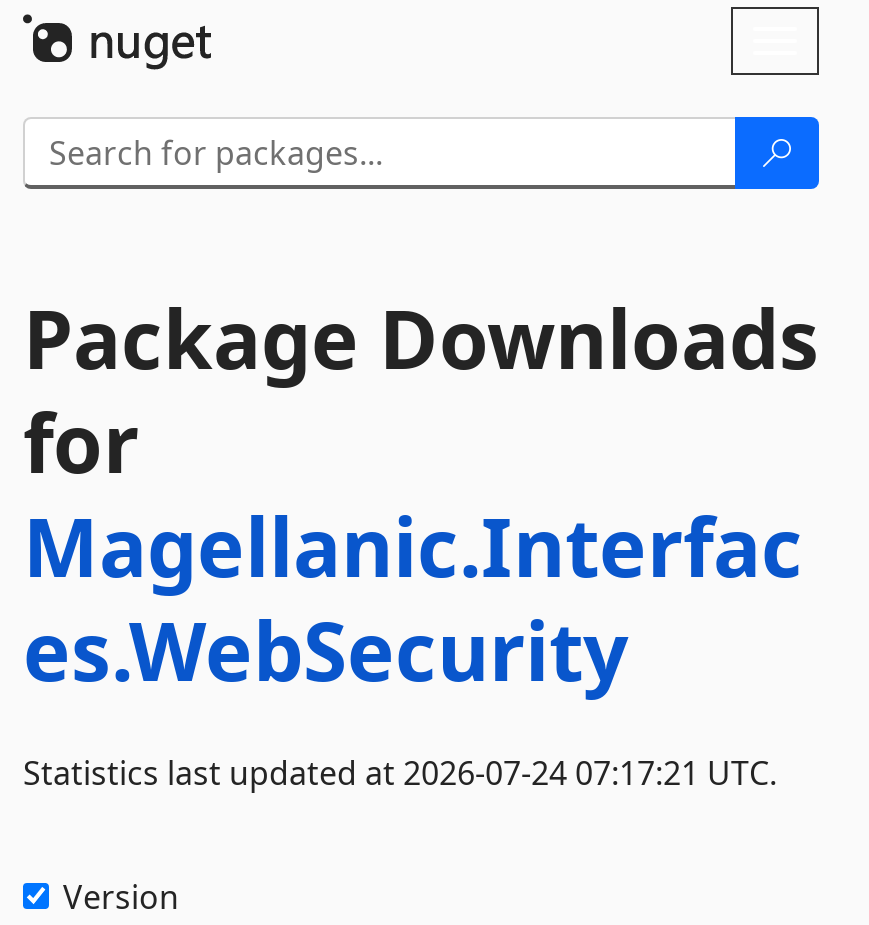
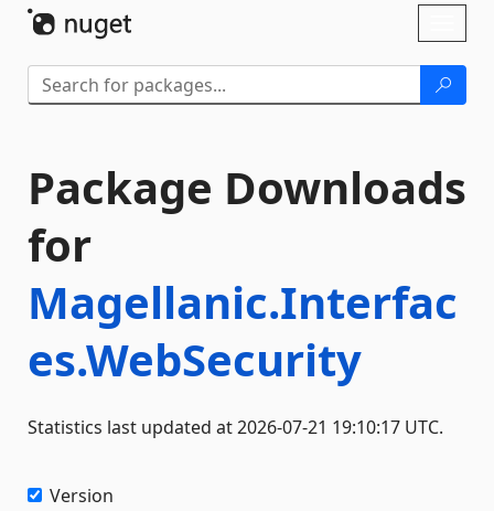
[23,751,777,795] Statistics last updated at 2026-07-24 07:17:21 UTC. -> [28,415,443,439] Statistics last updated at 2026-07-21 19:10:17 UTC.

